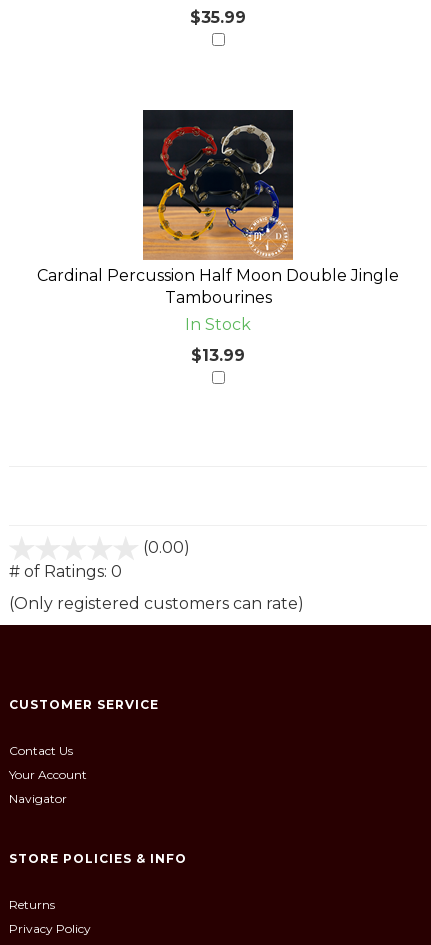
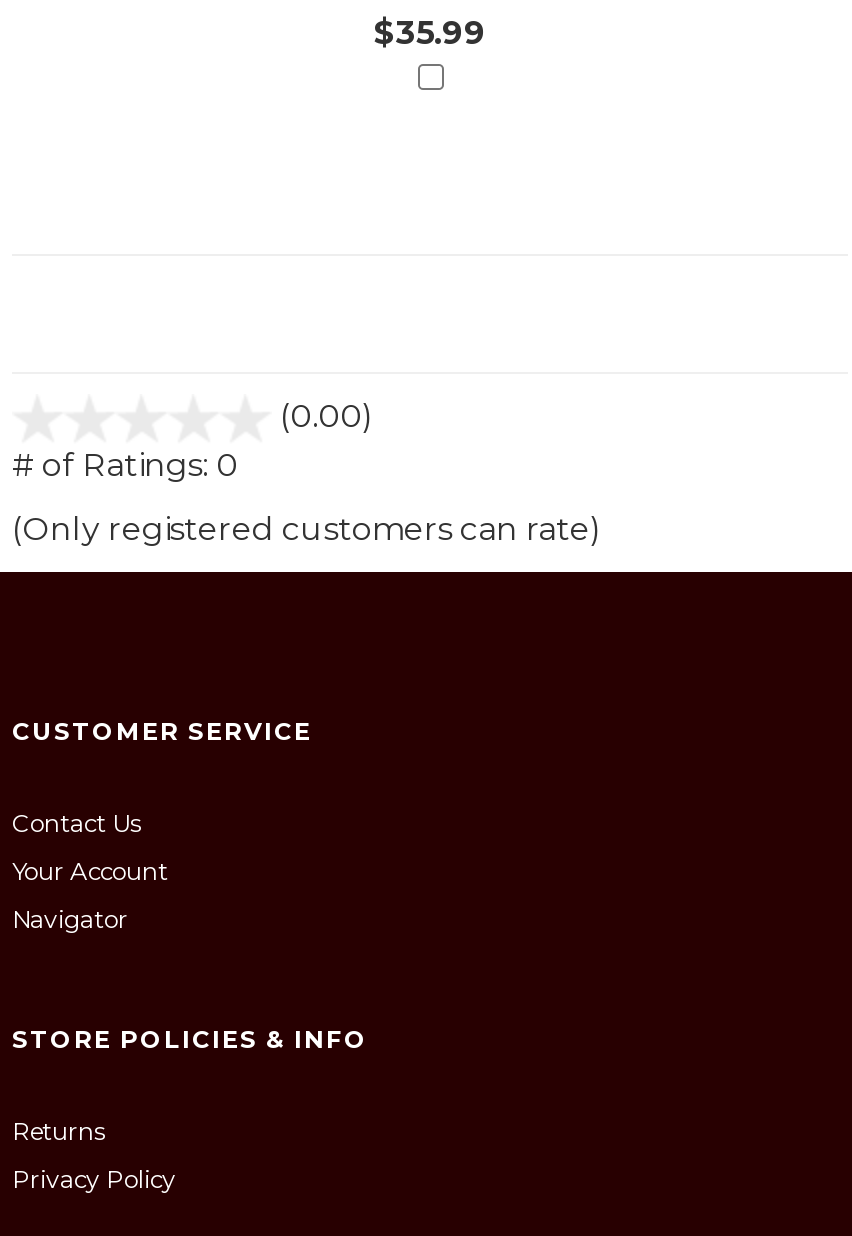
[37,109,399,365] [image] | Cardinal Percussion Half Moon Double Jingle | Tambourines | In Stock | $13.99 -> none

